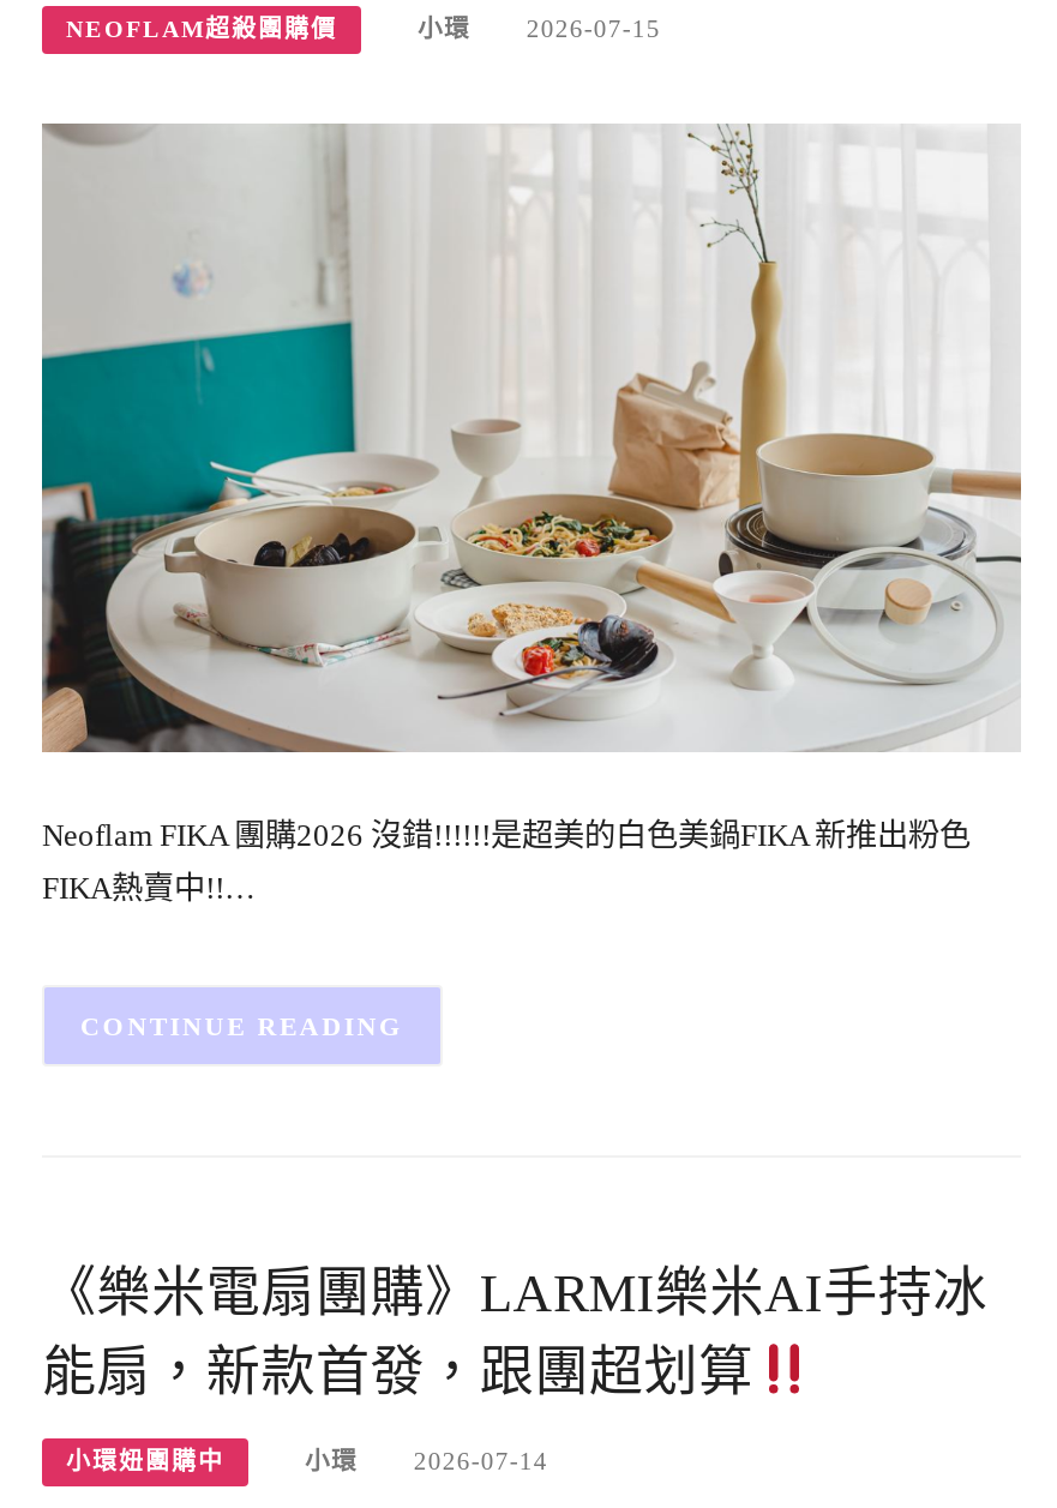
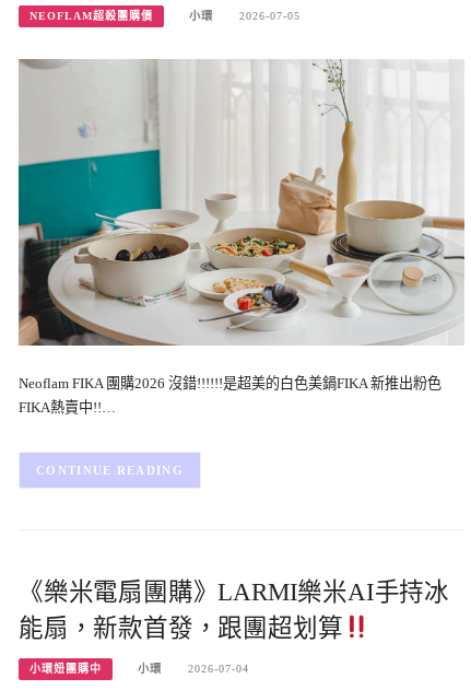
[526,17,661,43] 2026-07-15 -> [239,10,300,22] 2026-07-05
[414,1448,548,1475] 2026-07-14 -> [188,663,249,675] 2026-07-04

